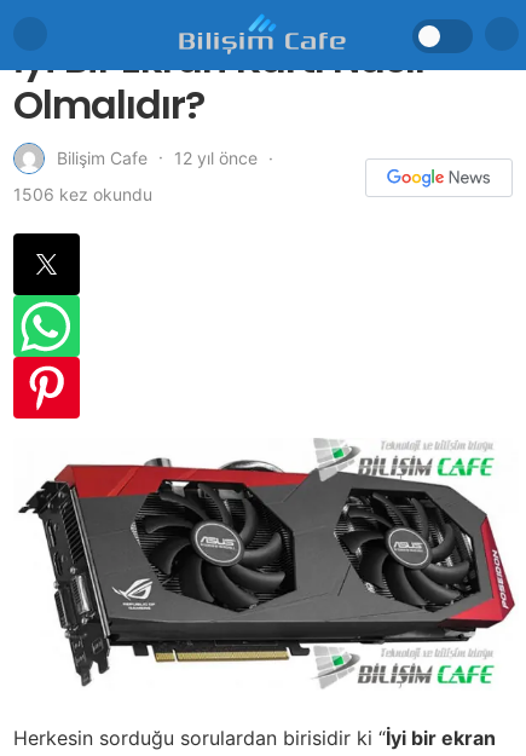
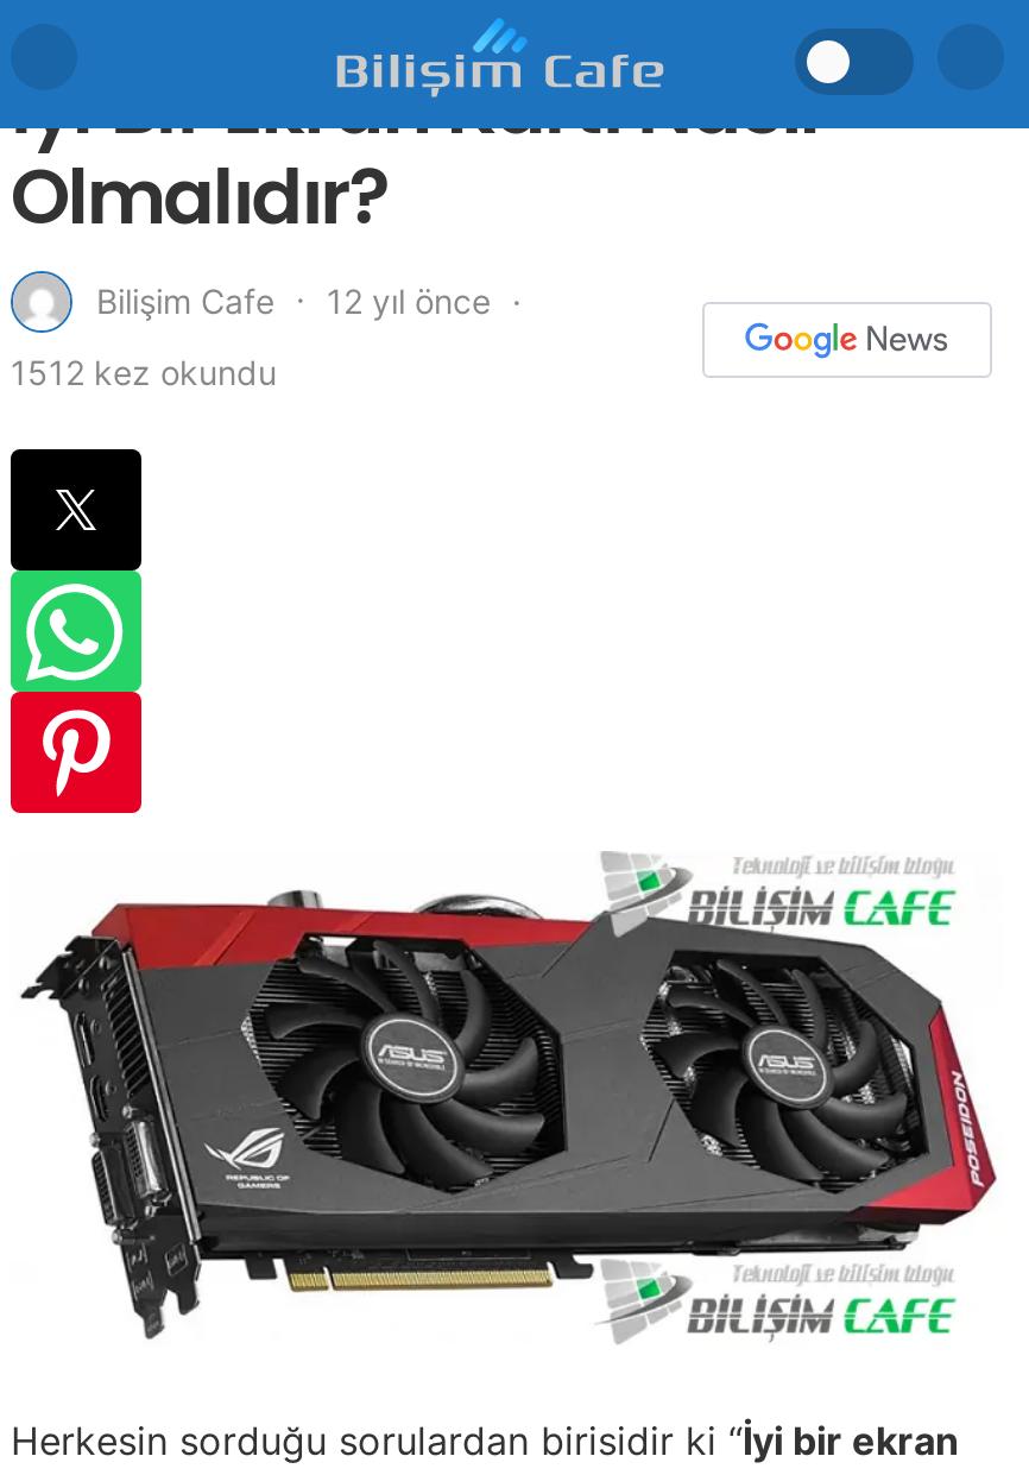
[13,184,152,205] 1506 kez okundu -> [11,352,277,393] 1512 kez okundu

